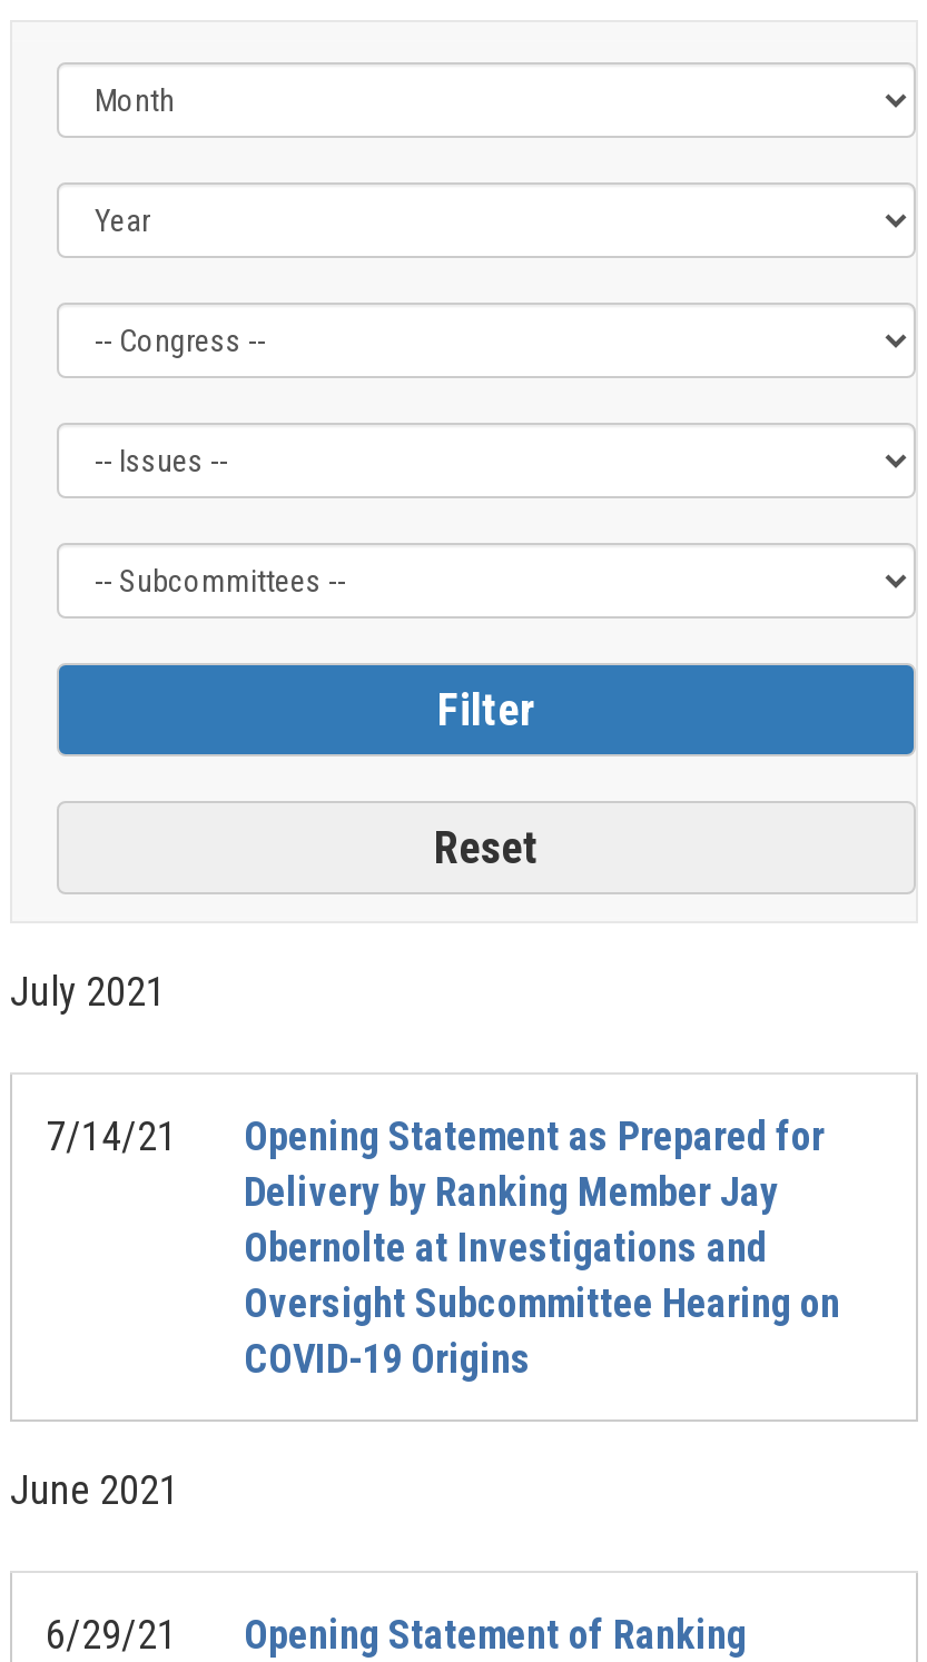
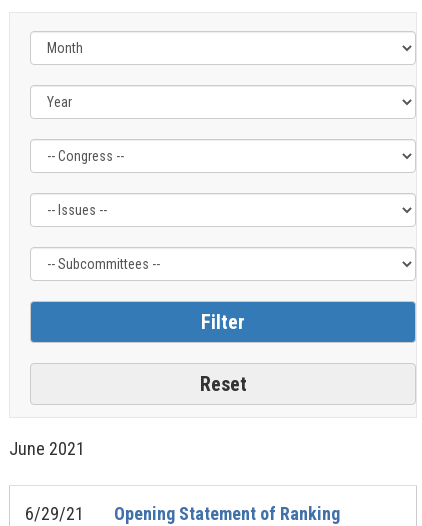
[10,968,840,1382] July 2021 | 7/14/21 | Opening Statement as Prepared for | Delivery by Ranking Member Jay | Obernolte at Investigations and | Oversight Subcommittee Hearing on | COVID-19 Origins -> none

